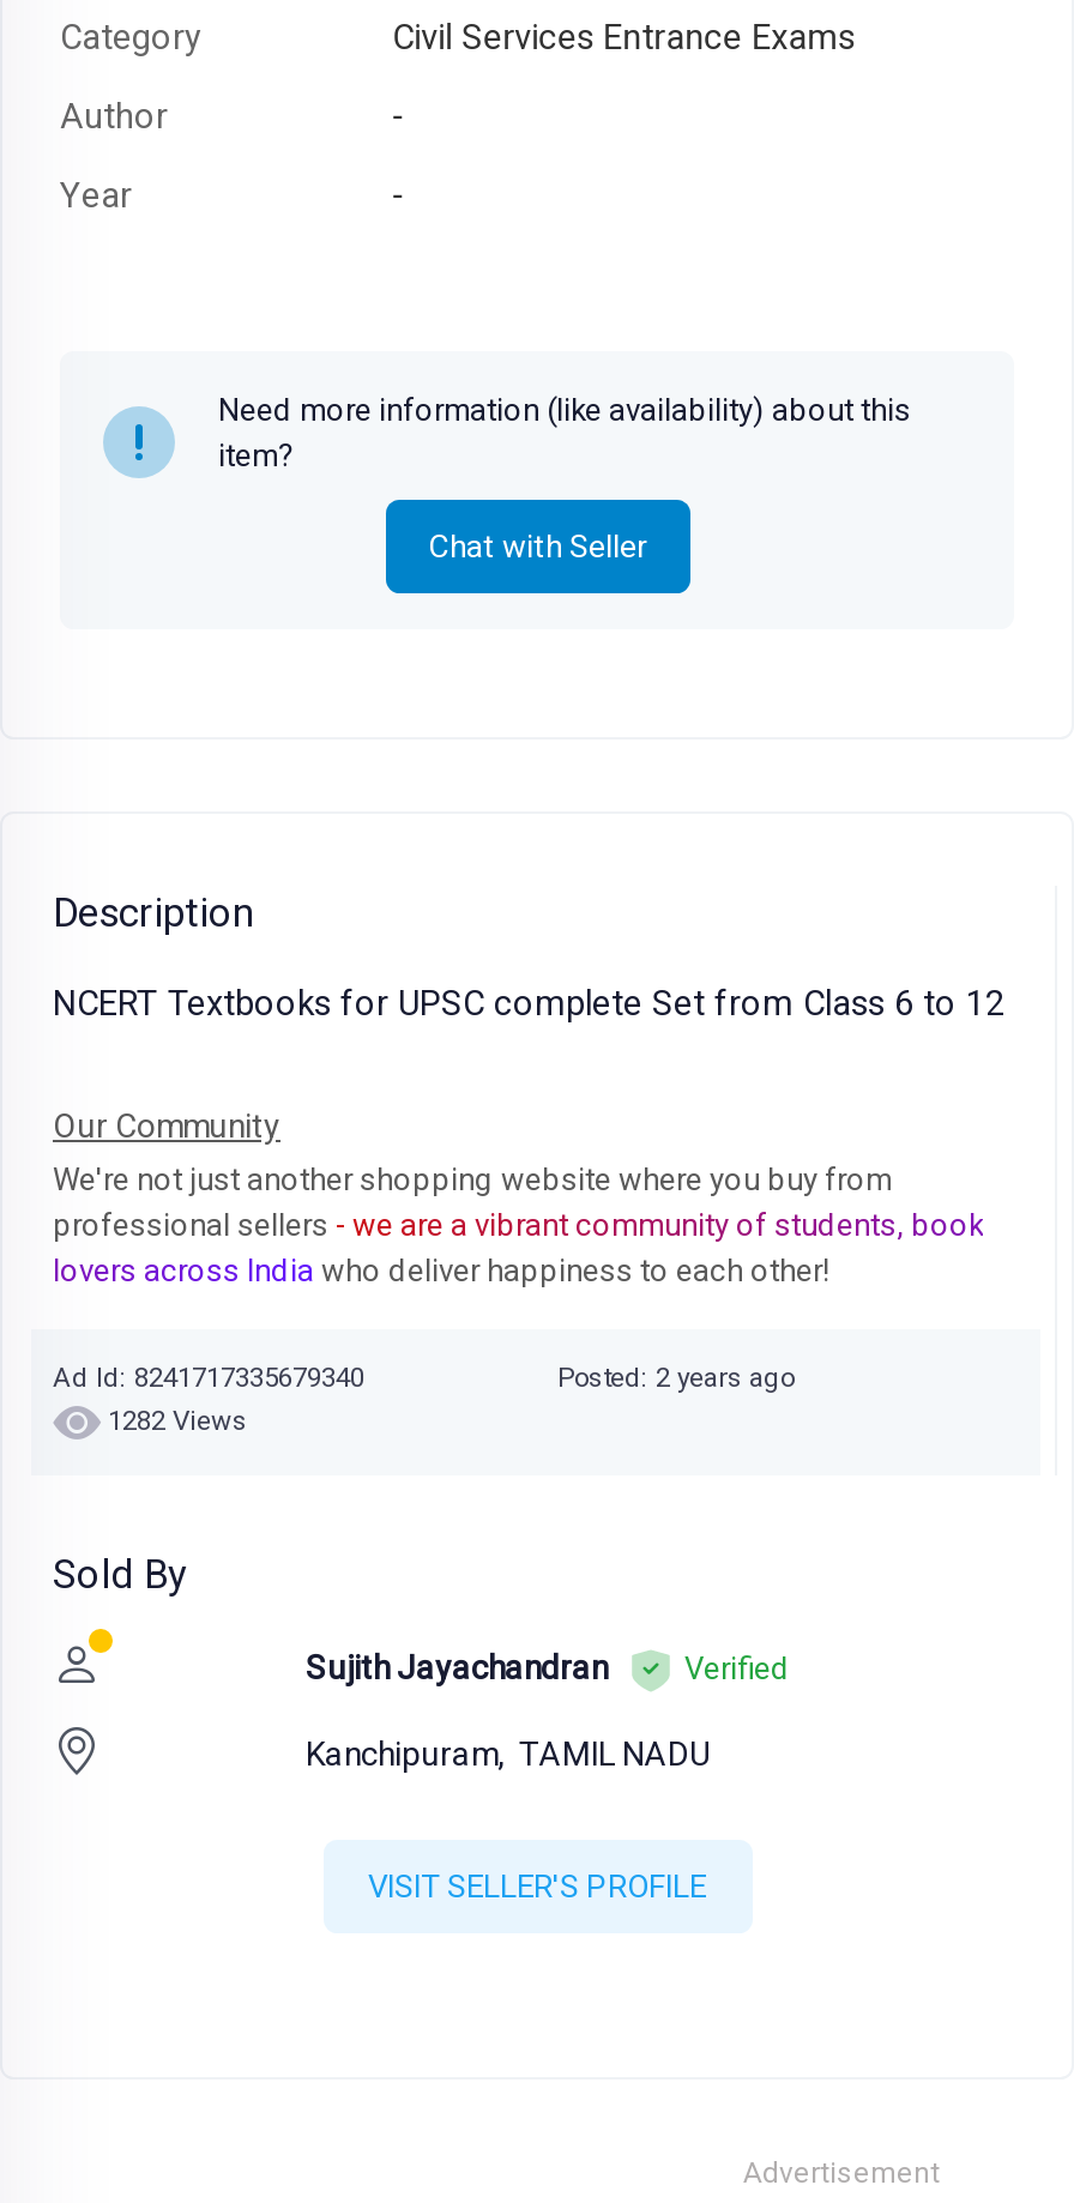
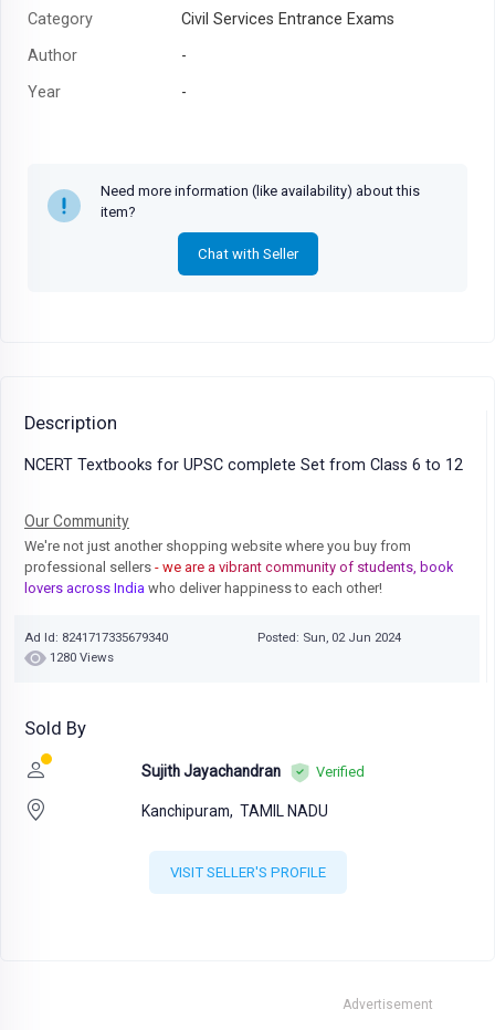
[108,1359,795,1438] Posted: 2 years ago | 1282 Views -> [50,629,401,665] Posted: Sun, 02 Jun 2024 | 1280 Views

